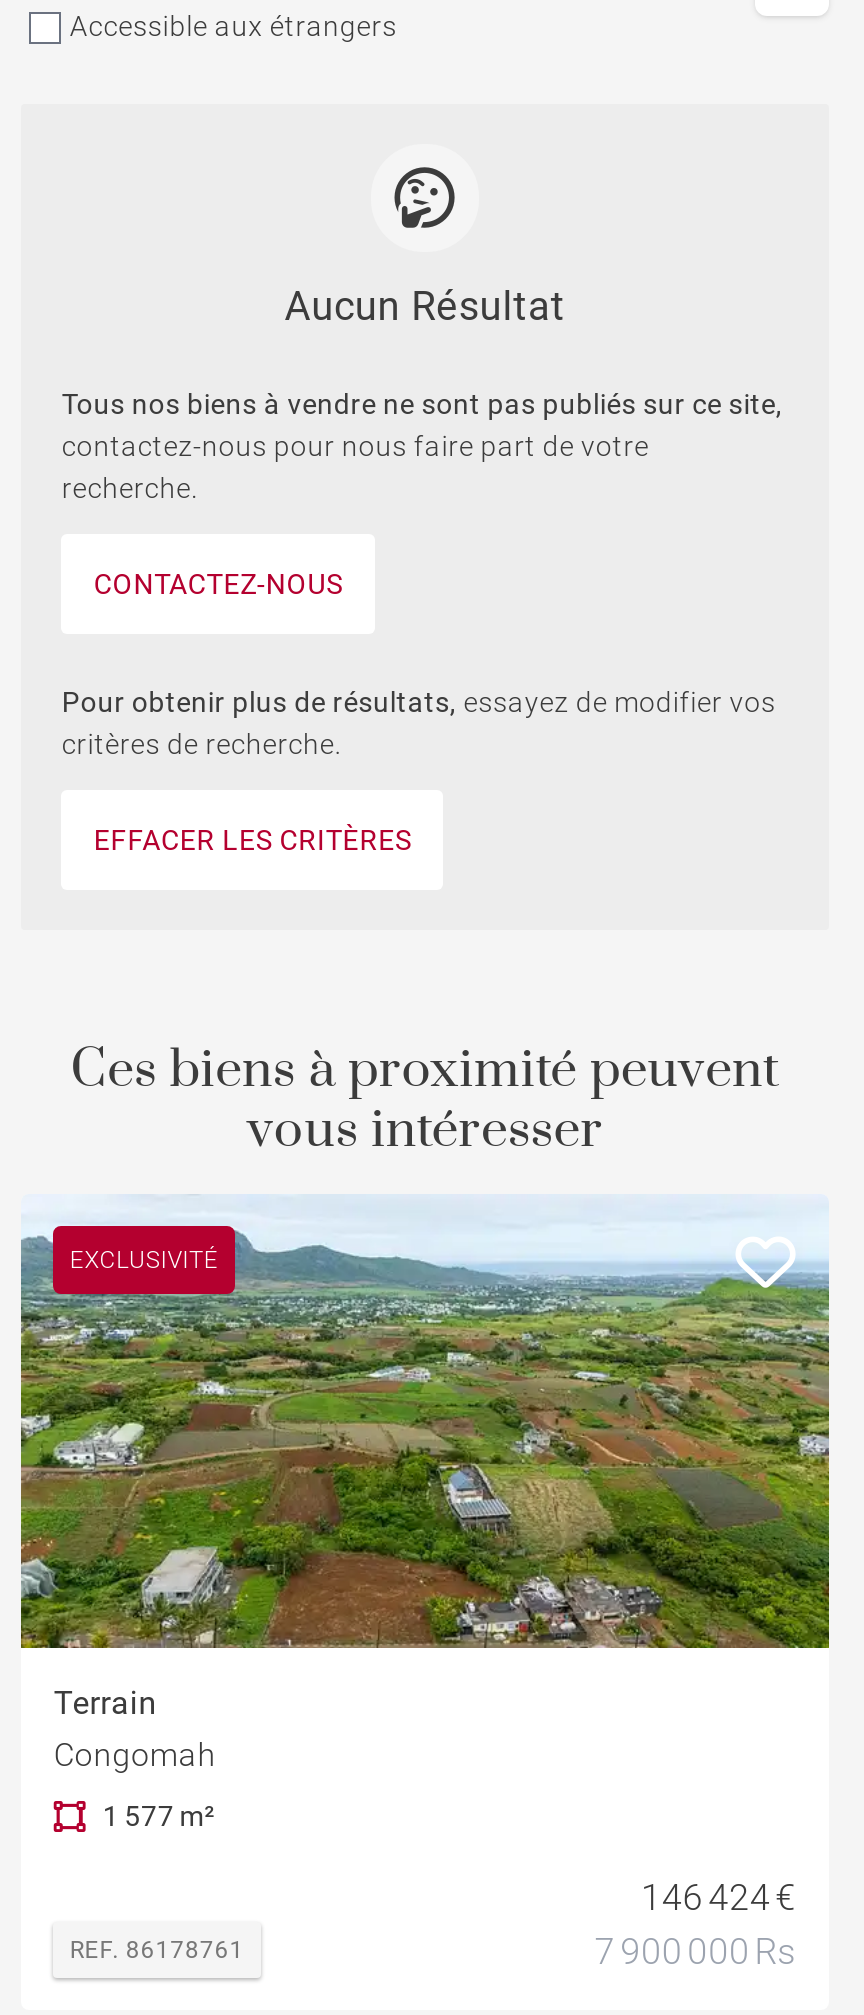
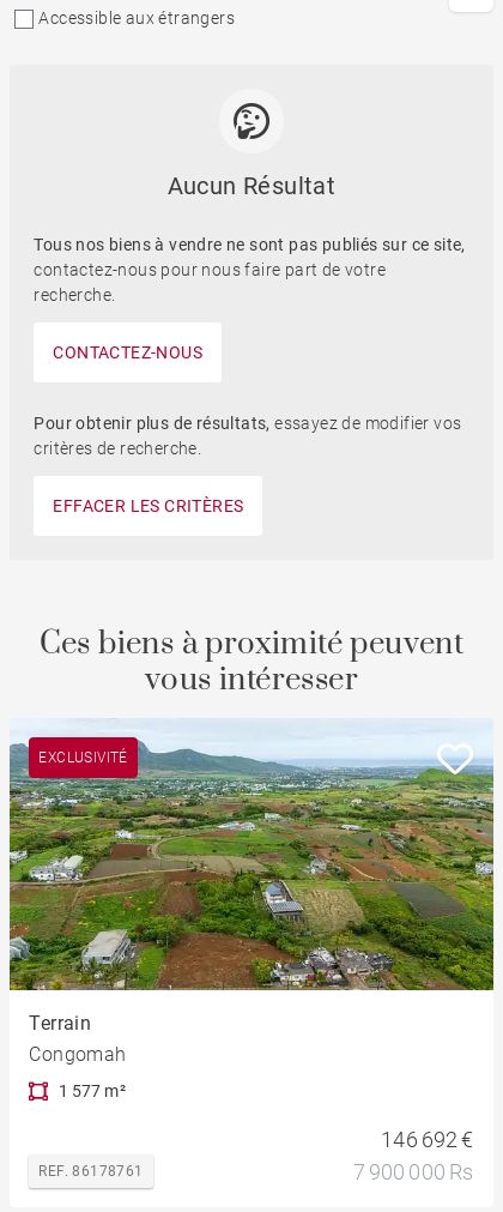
[641,1876,796,1918] 146 424 € -> [381,1127,474,1152] 146 692 €

